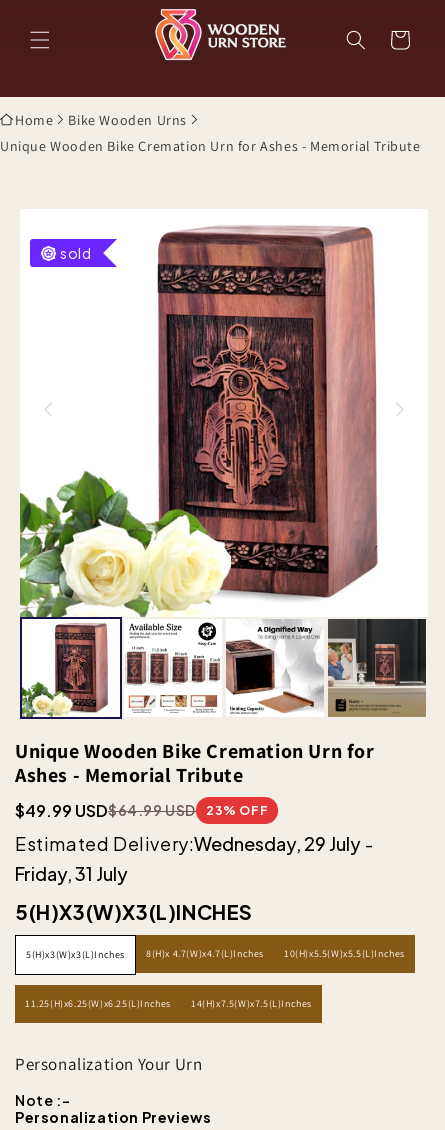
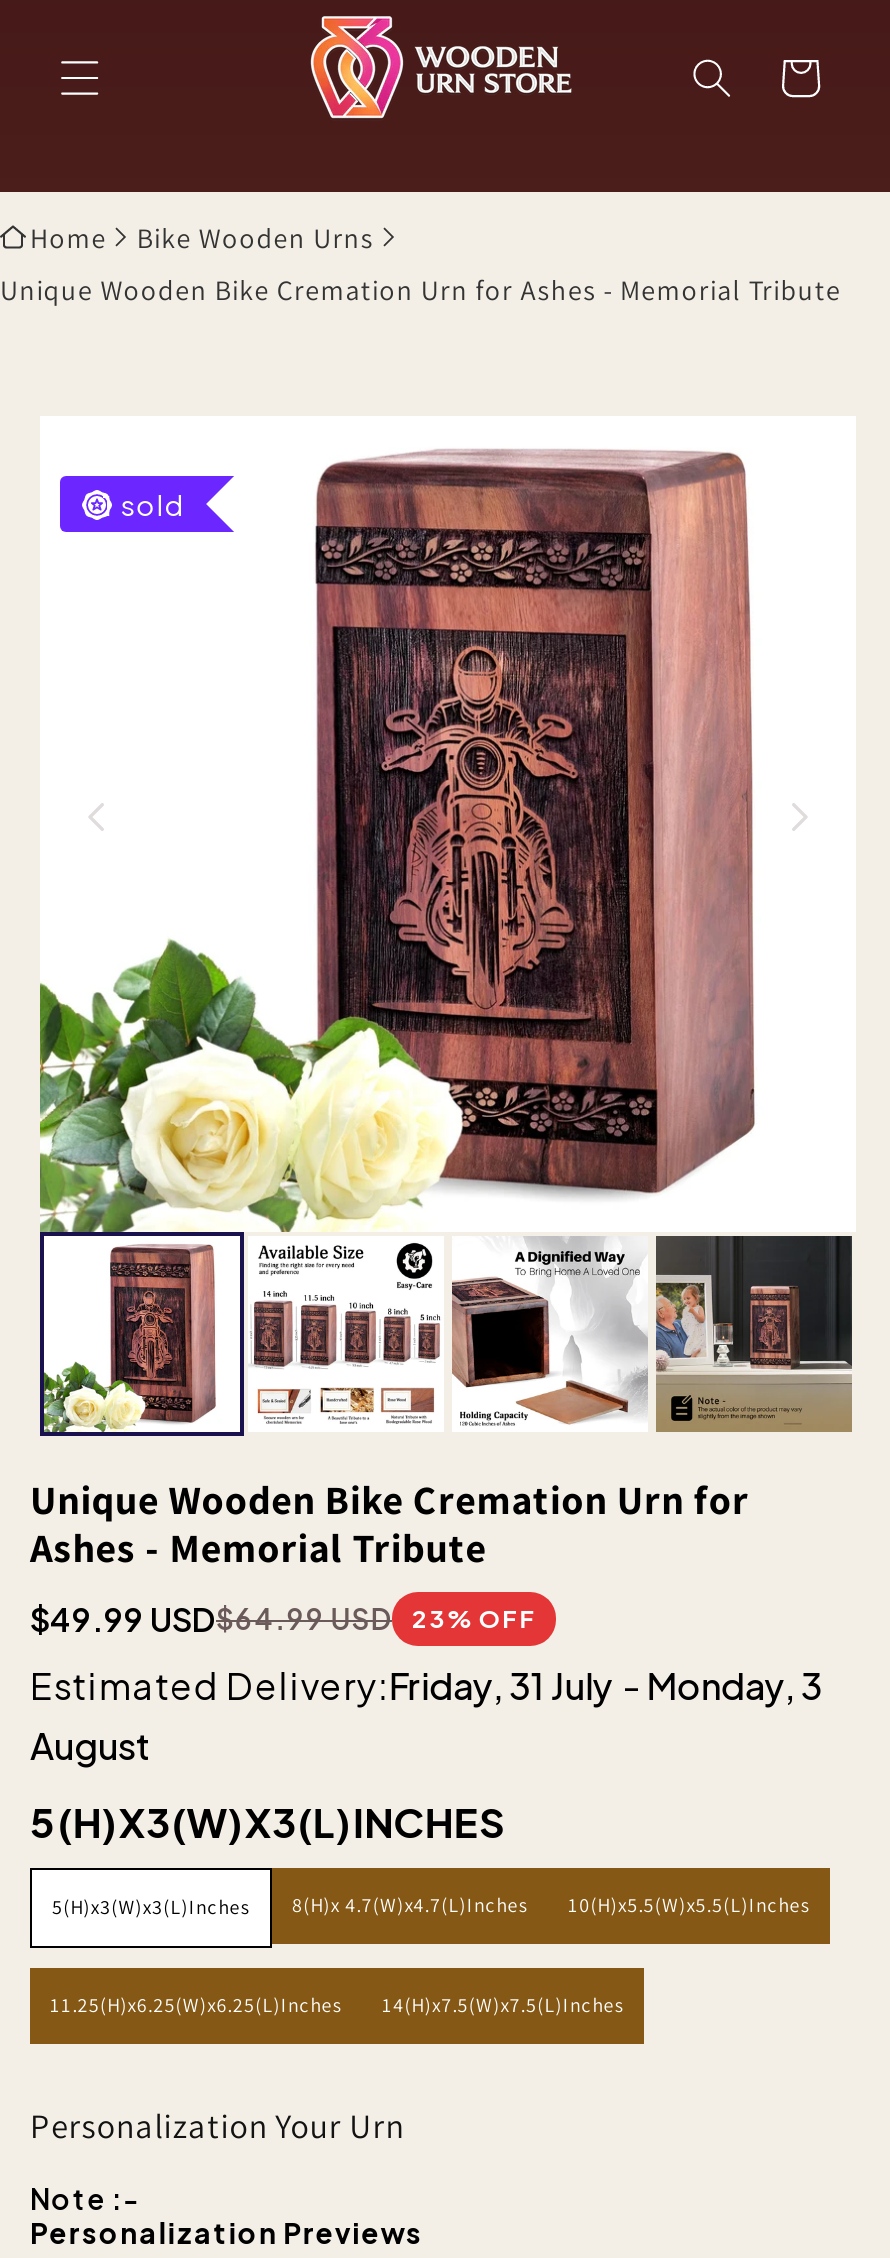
[15,832,374,885] Estimated Delivery:Wednesday, 29 July - | Friday, 31 July -> [30,1662,822,1768] Estimated Delivery:Friday, 31 July - Monday, 3 | August

